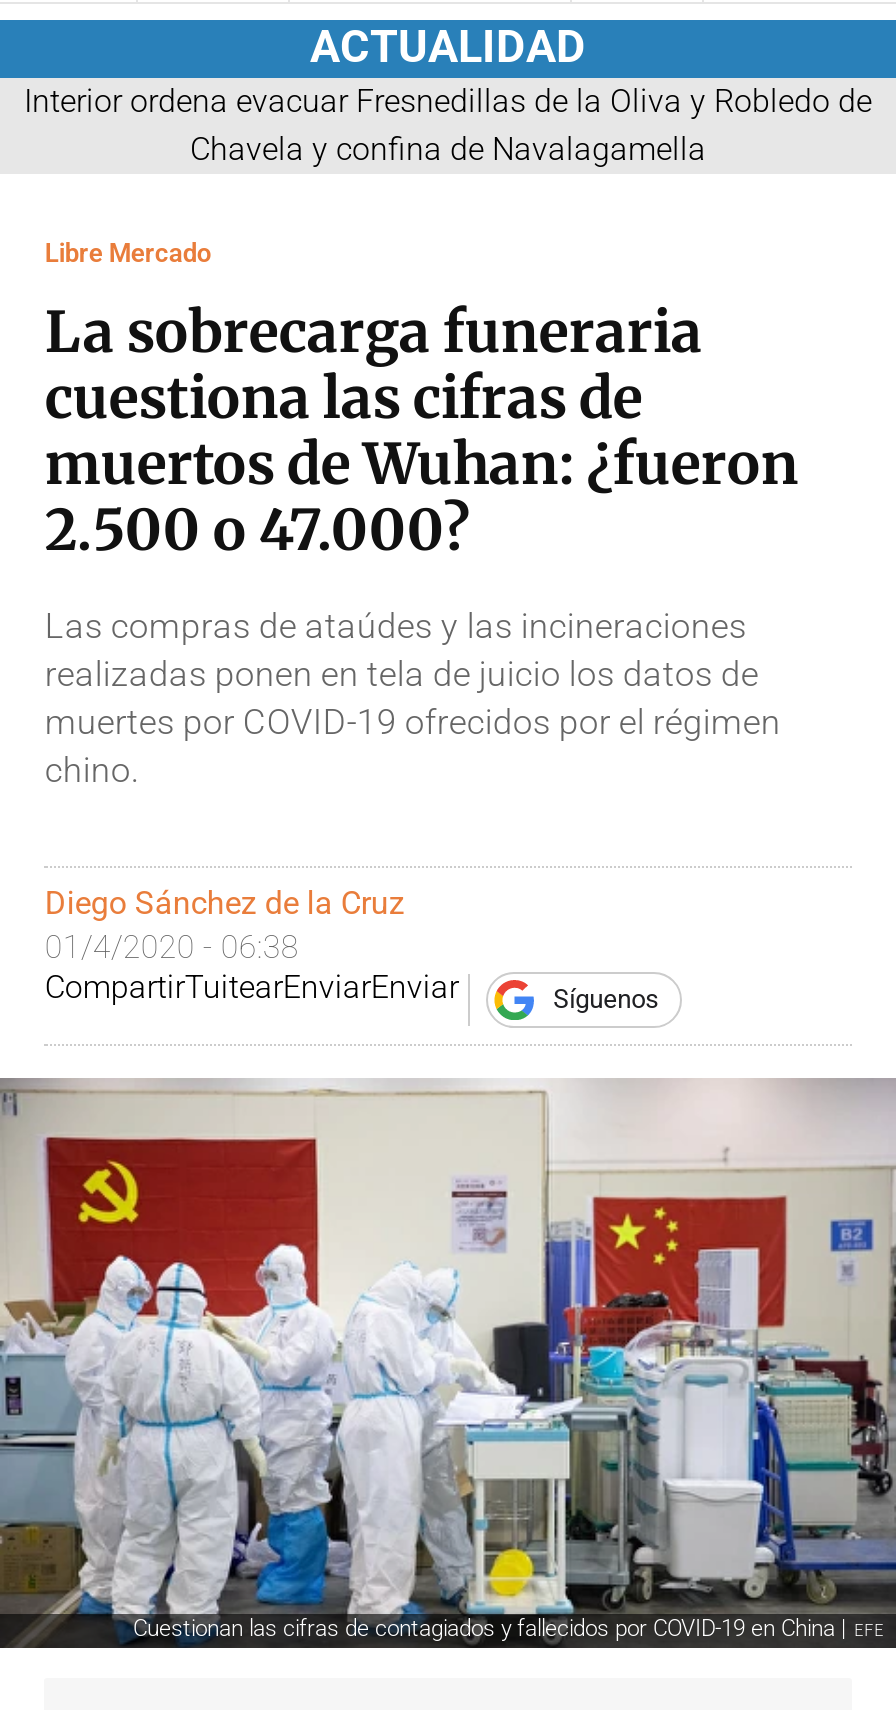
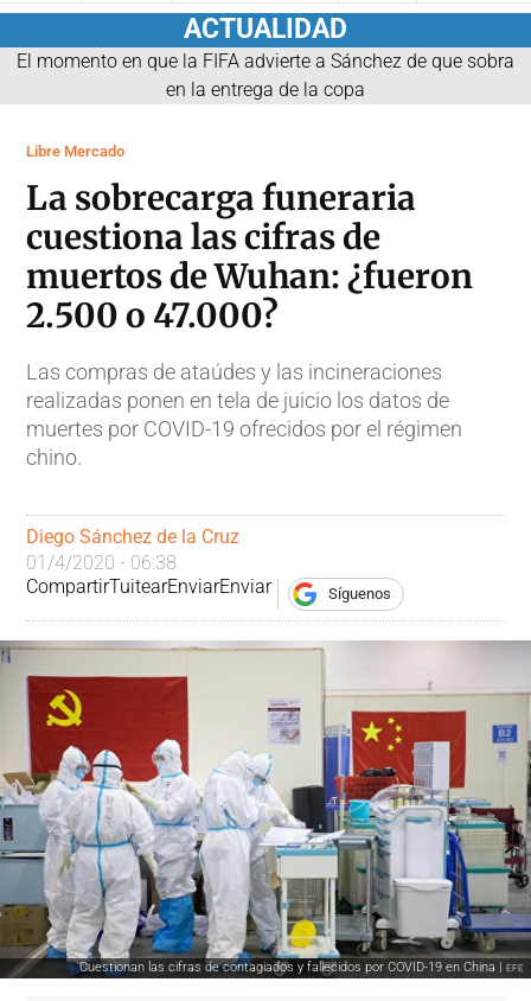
[24,81,872,167] Interior ordena evacuar Fresnedillas de la Oliva y Robledo de | Chavela y confina de Navalagamella -> [17,49,514,100] El momento en que la FIFA advierte a Sánchez de que sobra | en la entrega de la copa

